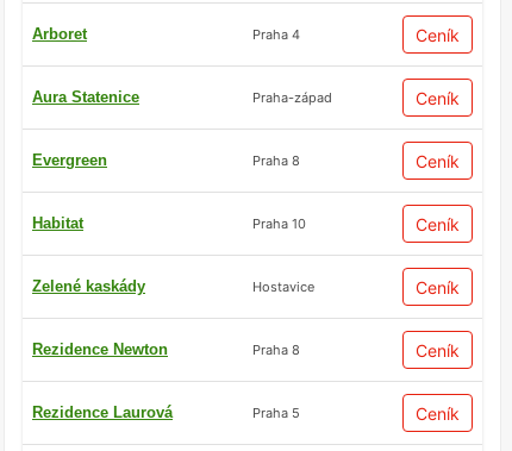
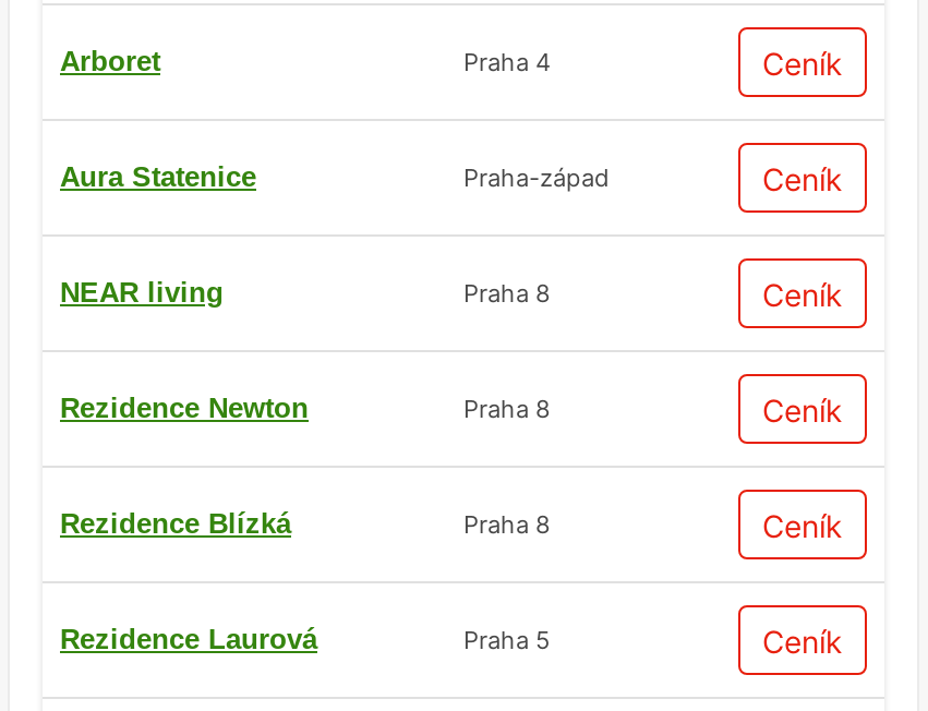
[32,151,107,169] Evergreen -> [60,276,224,309] NEAR living
[32,214,306,232] Habitat | Praha 10 -> [463,393,551,424] Praha 8
[32,278,460,298] Zelené kaskády | Hostavice | Ceník -> [60,508,291,540] Rezidence Blízká
moved [32,341,168,358] -> [60,392,309,425]: Rezidence Newton

